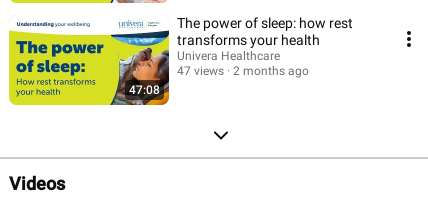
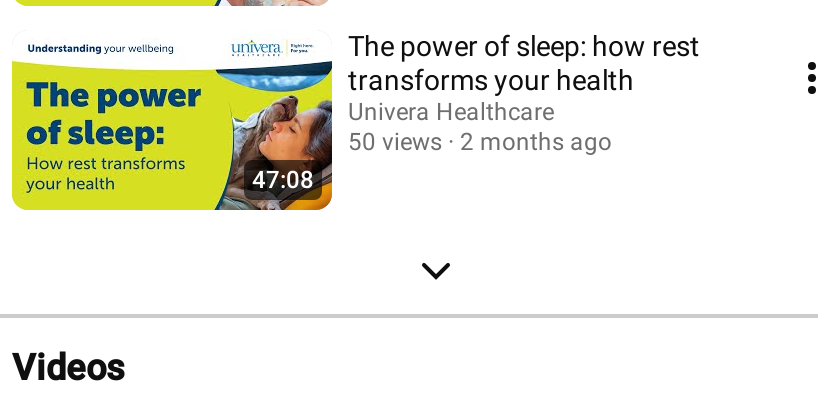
[177,63,309,77] 47 views 2 months ago -> [348,127,612,155] 50 views 2 months ago

